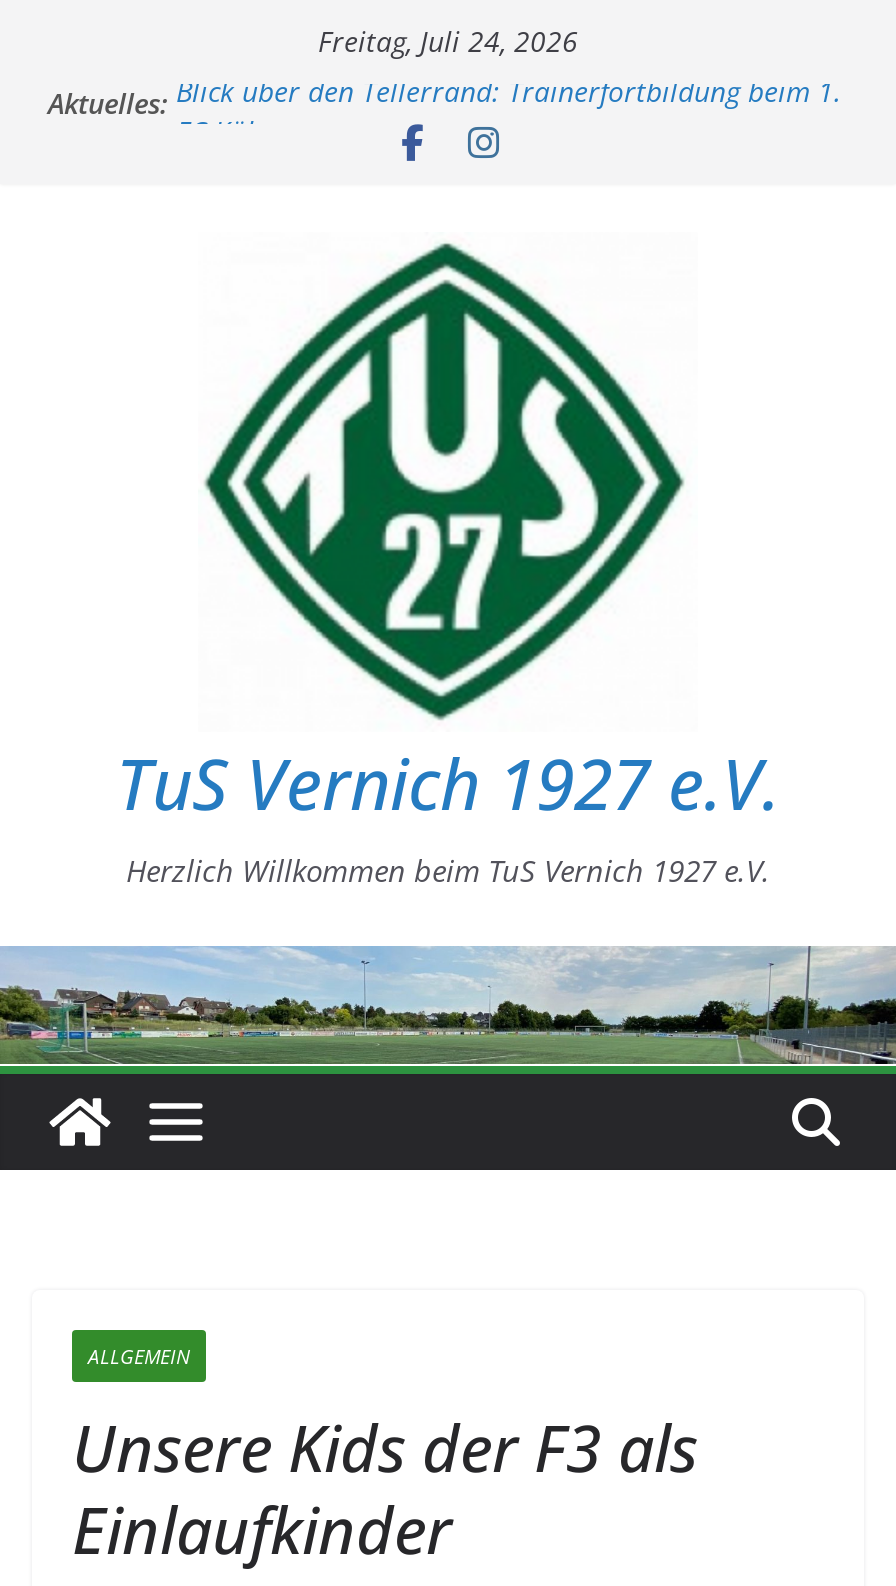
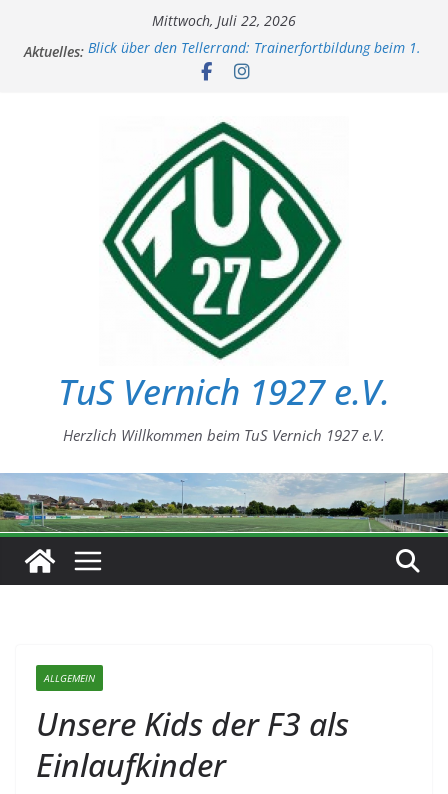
[318,22,578,60] Freitag, Juli 24, 2026 -> [152,11,296,30] Mittwoch, Juli 22, 2026

